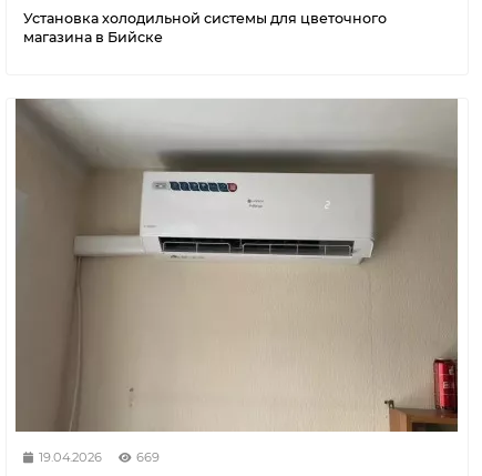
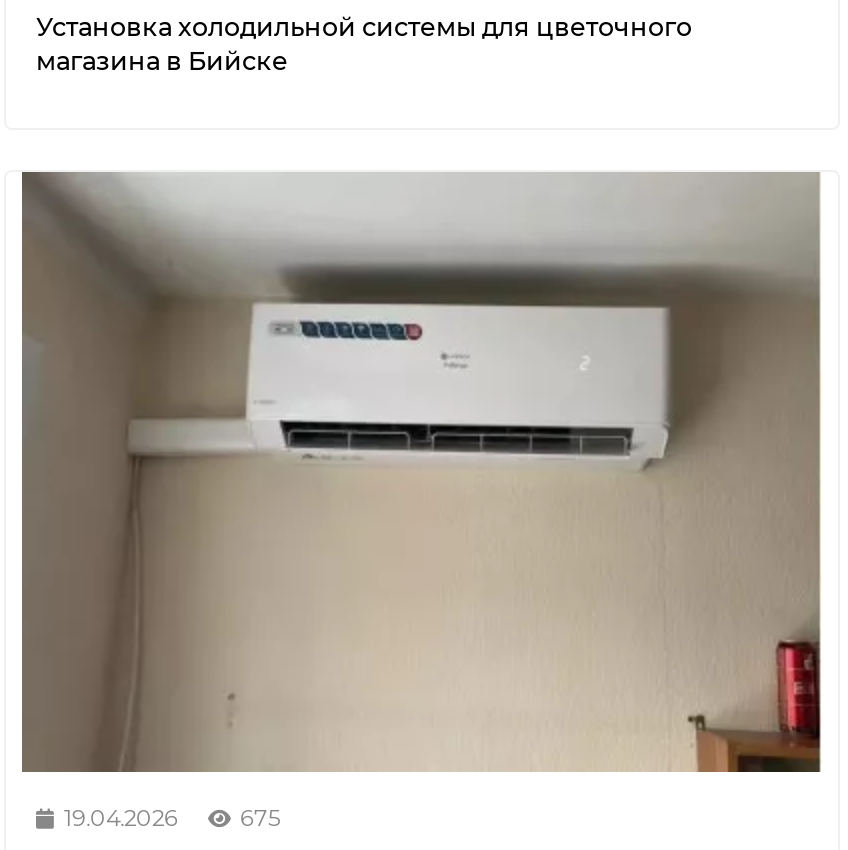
[136,449,160,465] 669 -> [240,804,280,832] 675

